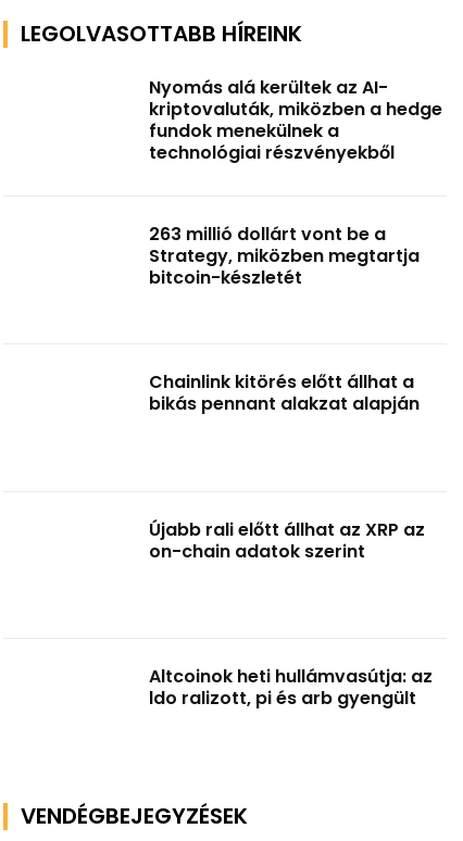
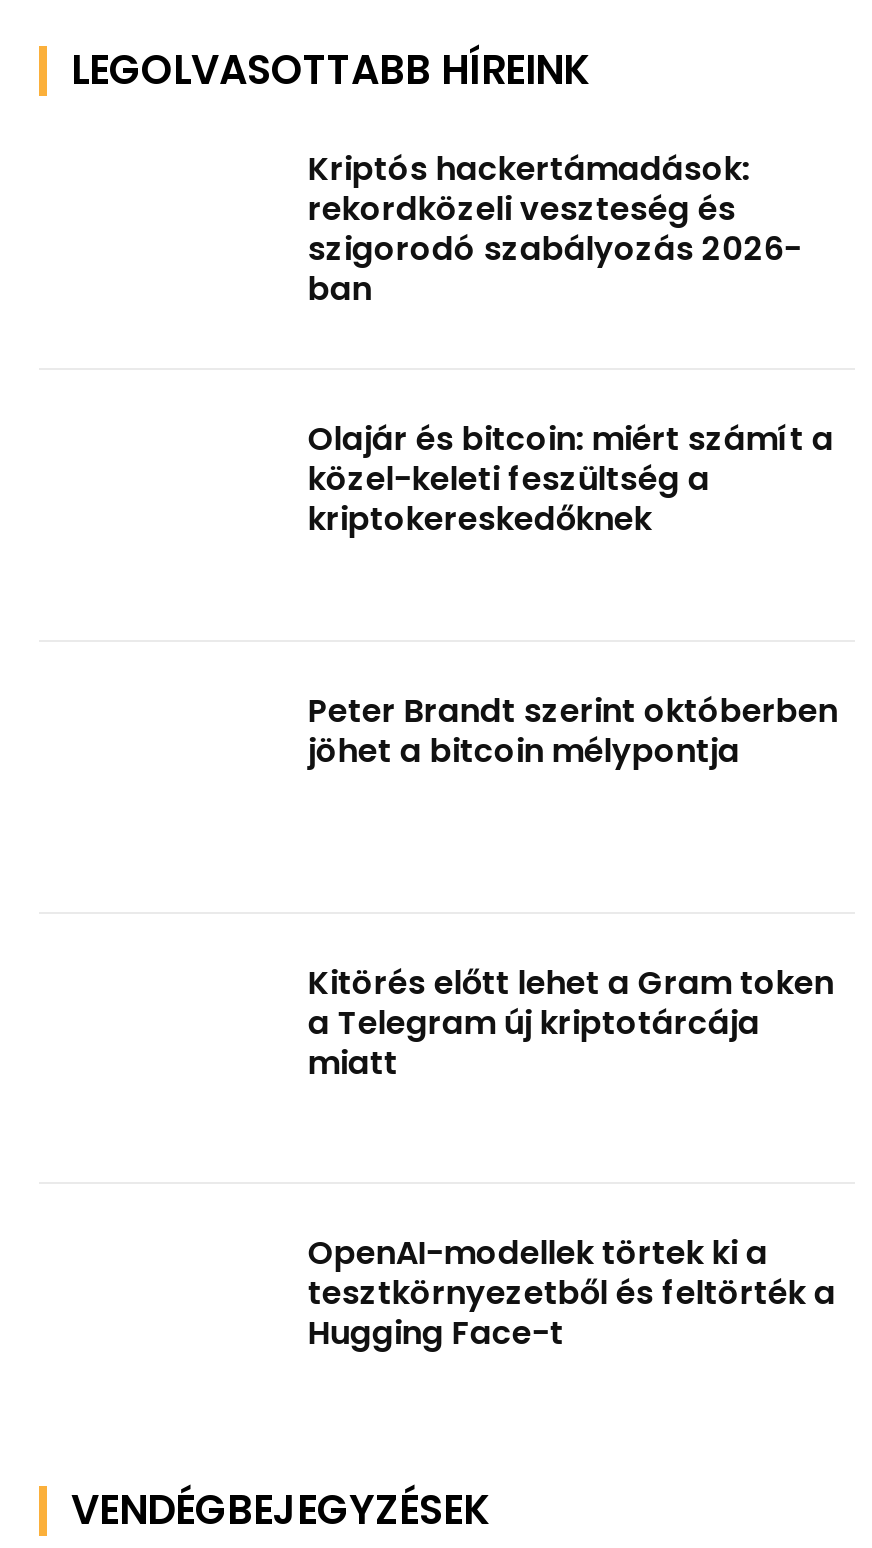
[149,75,443,165] Nyomás alá kerültek az AI- | kriptovaluták, miközben a hedge | fundok menekülnek a | technológiai részvényekből -> [308,145,802,311] Kriptós hackertámadások: | rekordközeli veszteség és | szigorodó szabályozás 2026- | ban
[149,222,420,290] 263 millió dollárt vont be a | Strategy, miközben megtartja | bitcoin-készletét -> [308,417,834,543] Olajár és bitcoin: miért számít a | közel-keleti feszültség a | kriptokereskedőknek
[149,369,420,416] Chainlink kitörés előtt állhat a | bikás pennant alakzat alapján -> [308,688,838,774] Peter Brandt szerint októberben | jöhet a bitcoin mélypontja
[149,517,425,563] Újabb rali előtt állhat az XRP az | on-chain adatok szerint -> [308,959,834,1085] Kitörés előtt lehet a Gram token | a Telegram új kriptotárcája | miatt
[149,664,433,711] Altcoinok heti hullámvasútja: az | ldo ralizott, pi és arb gyengült -> [308,1231,836,1357] OpenAI-modellek törtek ki a | tesztkörnyezetből és feltörték a | Hugging Face-t

